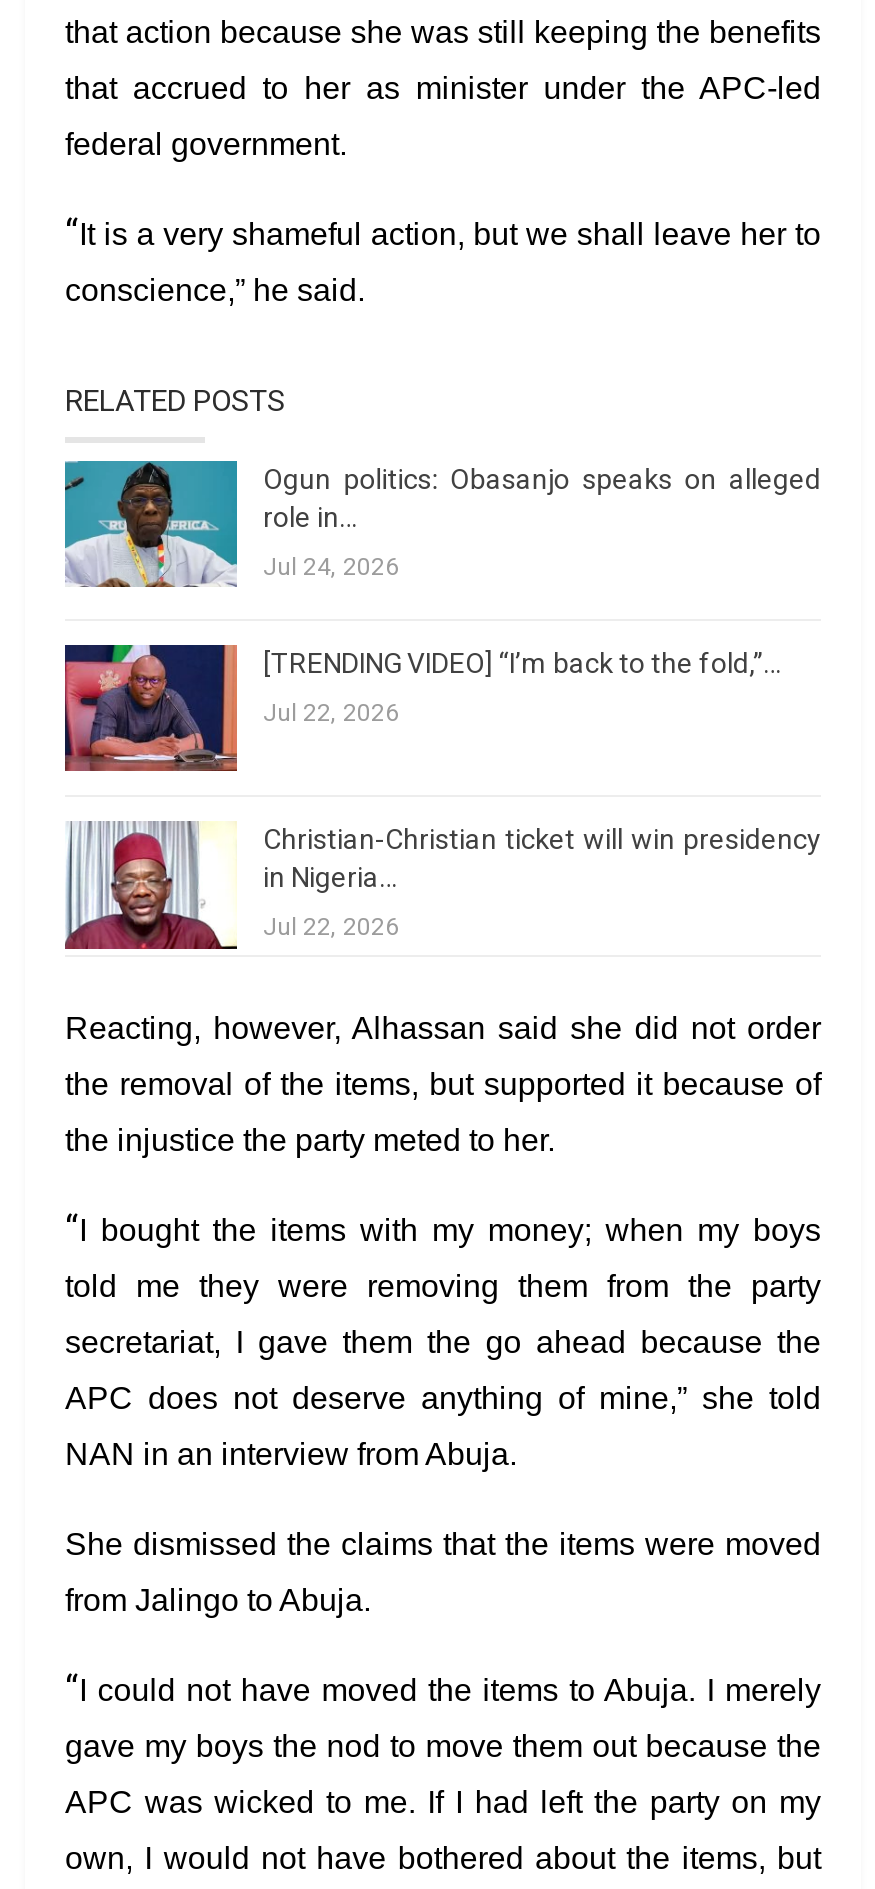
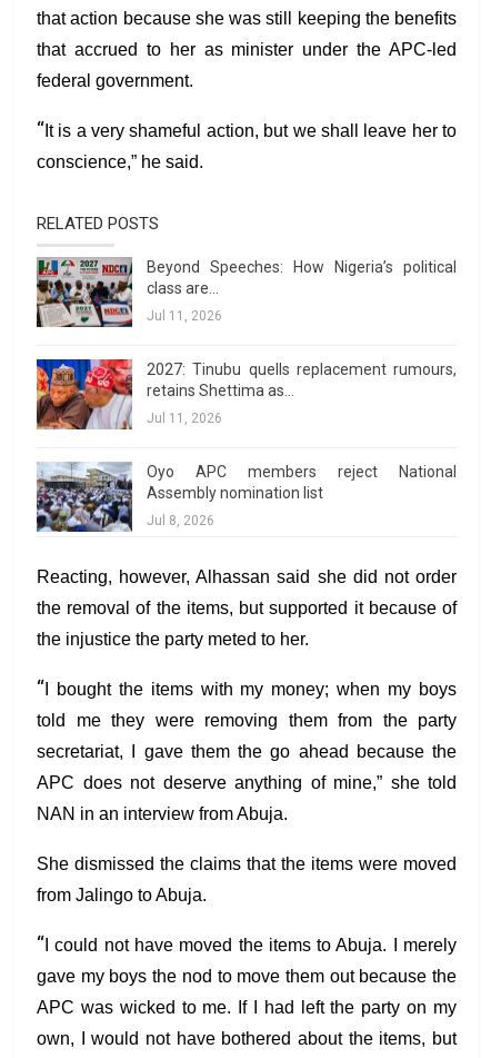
[63,459,821,589] [image] | Ogun politics: Obasanjo speaks on alleged | role in… -> [36,257,457,328] [image] | Beyond Speeches: How Nigeria’s political | class are…
[263,553,399,581] Jul 24, 2026 -> [147,308,222,324] Jul 11, 2026
[63,643,781,773] [image] | [TRENDING VIDEO] “I’m back to the fold,”… -> [36,358,457,431] [image] | 2027: Tinubu quells replacement rumours, | retains Shettima as…
[263,699,399,727] Jul 22, 2026 -> [147,410,222,426] Jul 11, 2026
[65,821,821,951] [image] | Christian-Christian ticket will win presidency | in Nigeria… -> [36,461,457,533] [image] | Oyo APC members reject National | Assembly nomination list
[263,914,399,942] Jul 22, 2026 -> [147,513,214,528] Jul 8, 2026

